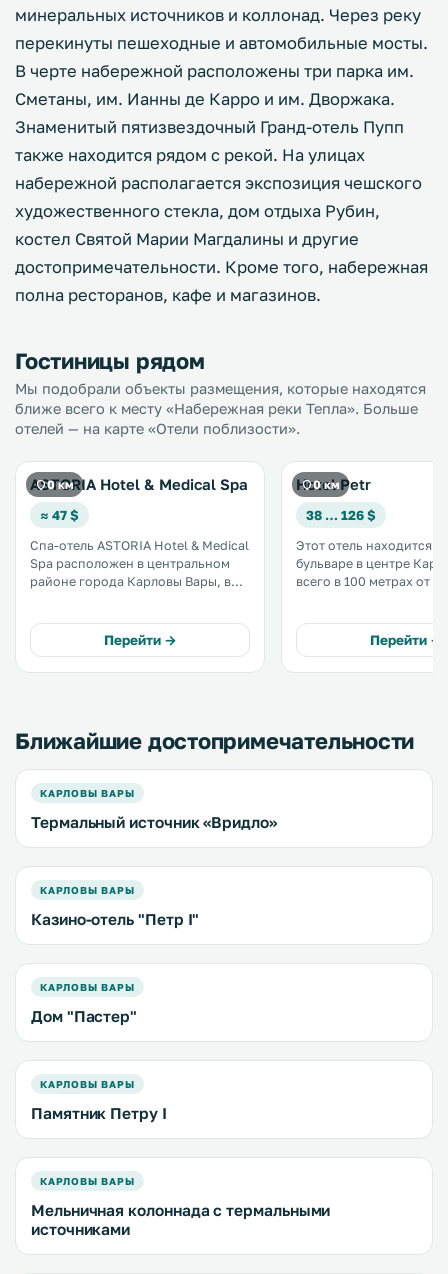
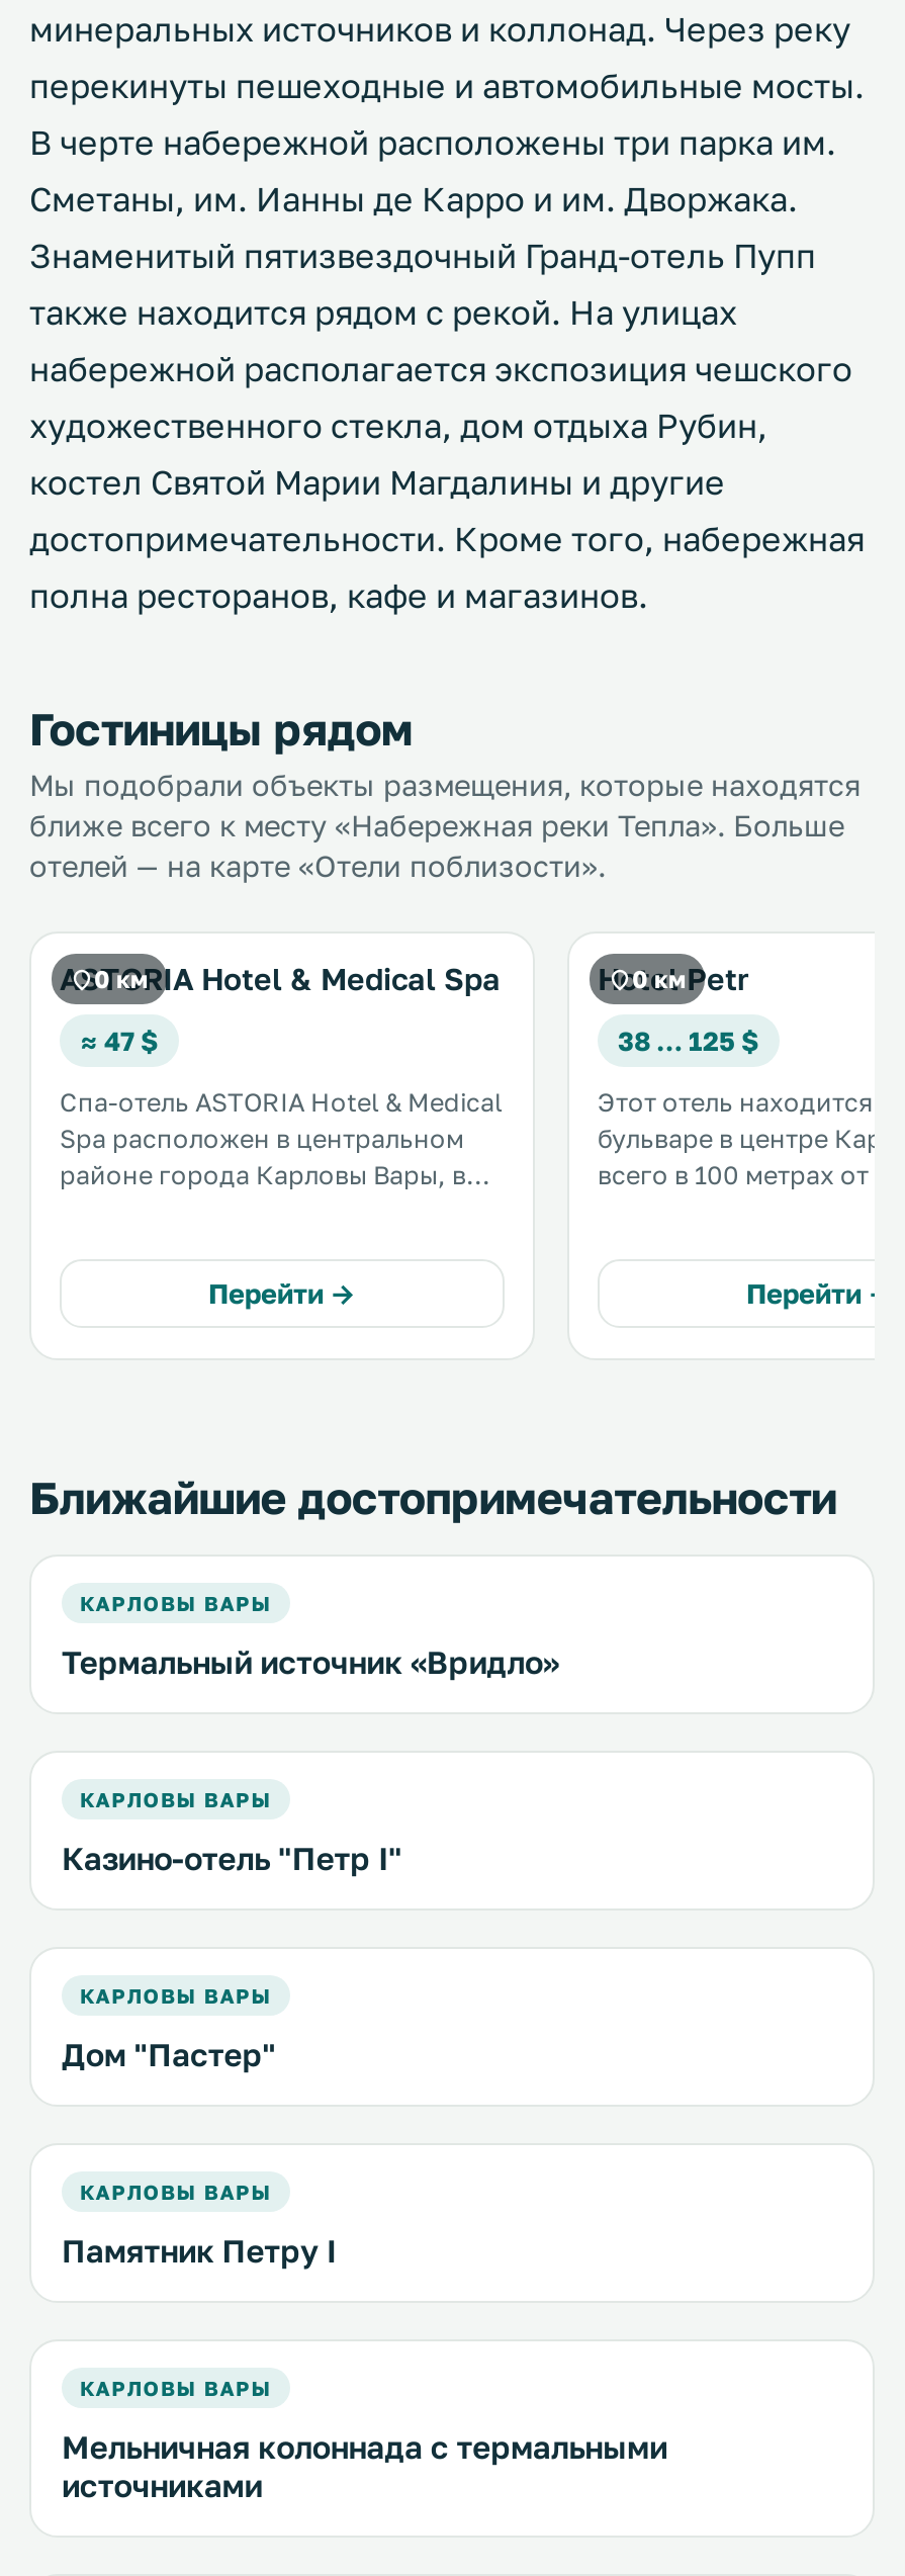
[306,507,376,523] 38 … 126 $ -> [618,1025,759,1057] 38 … 125 $

